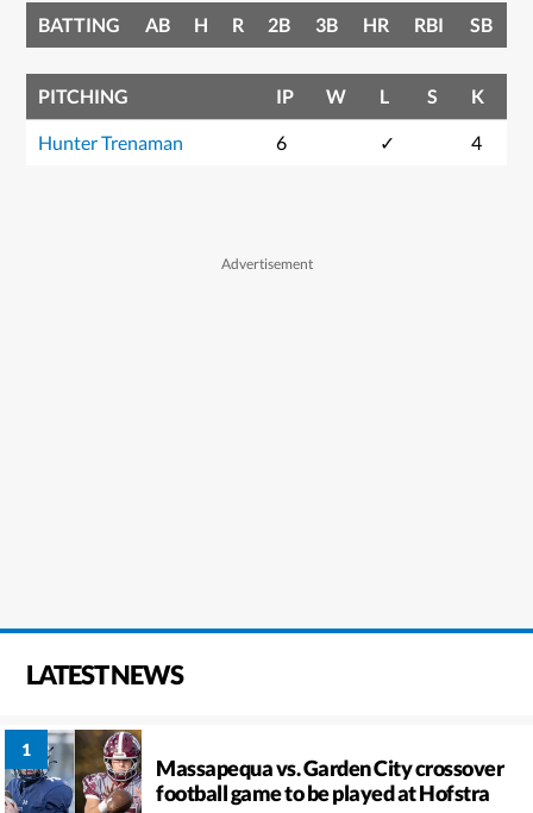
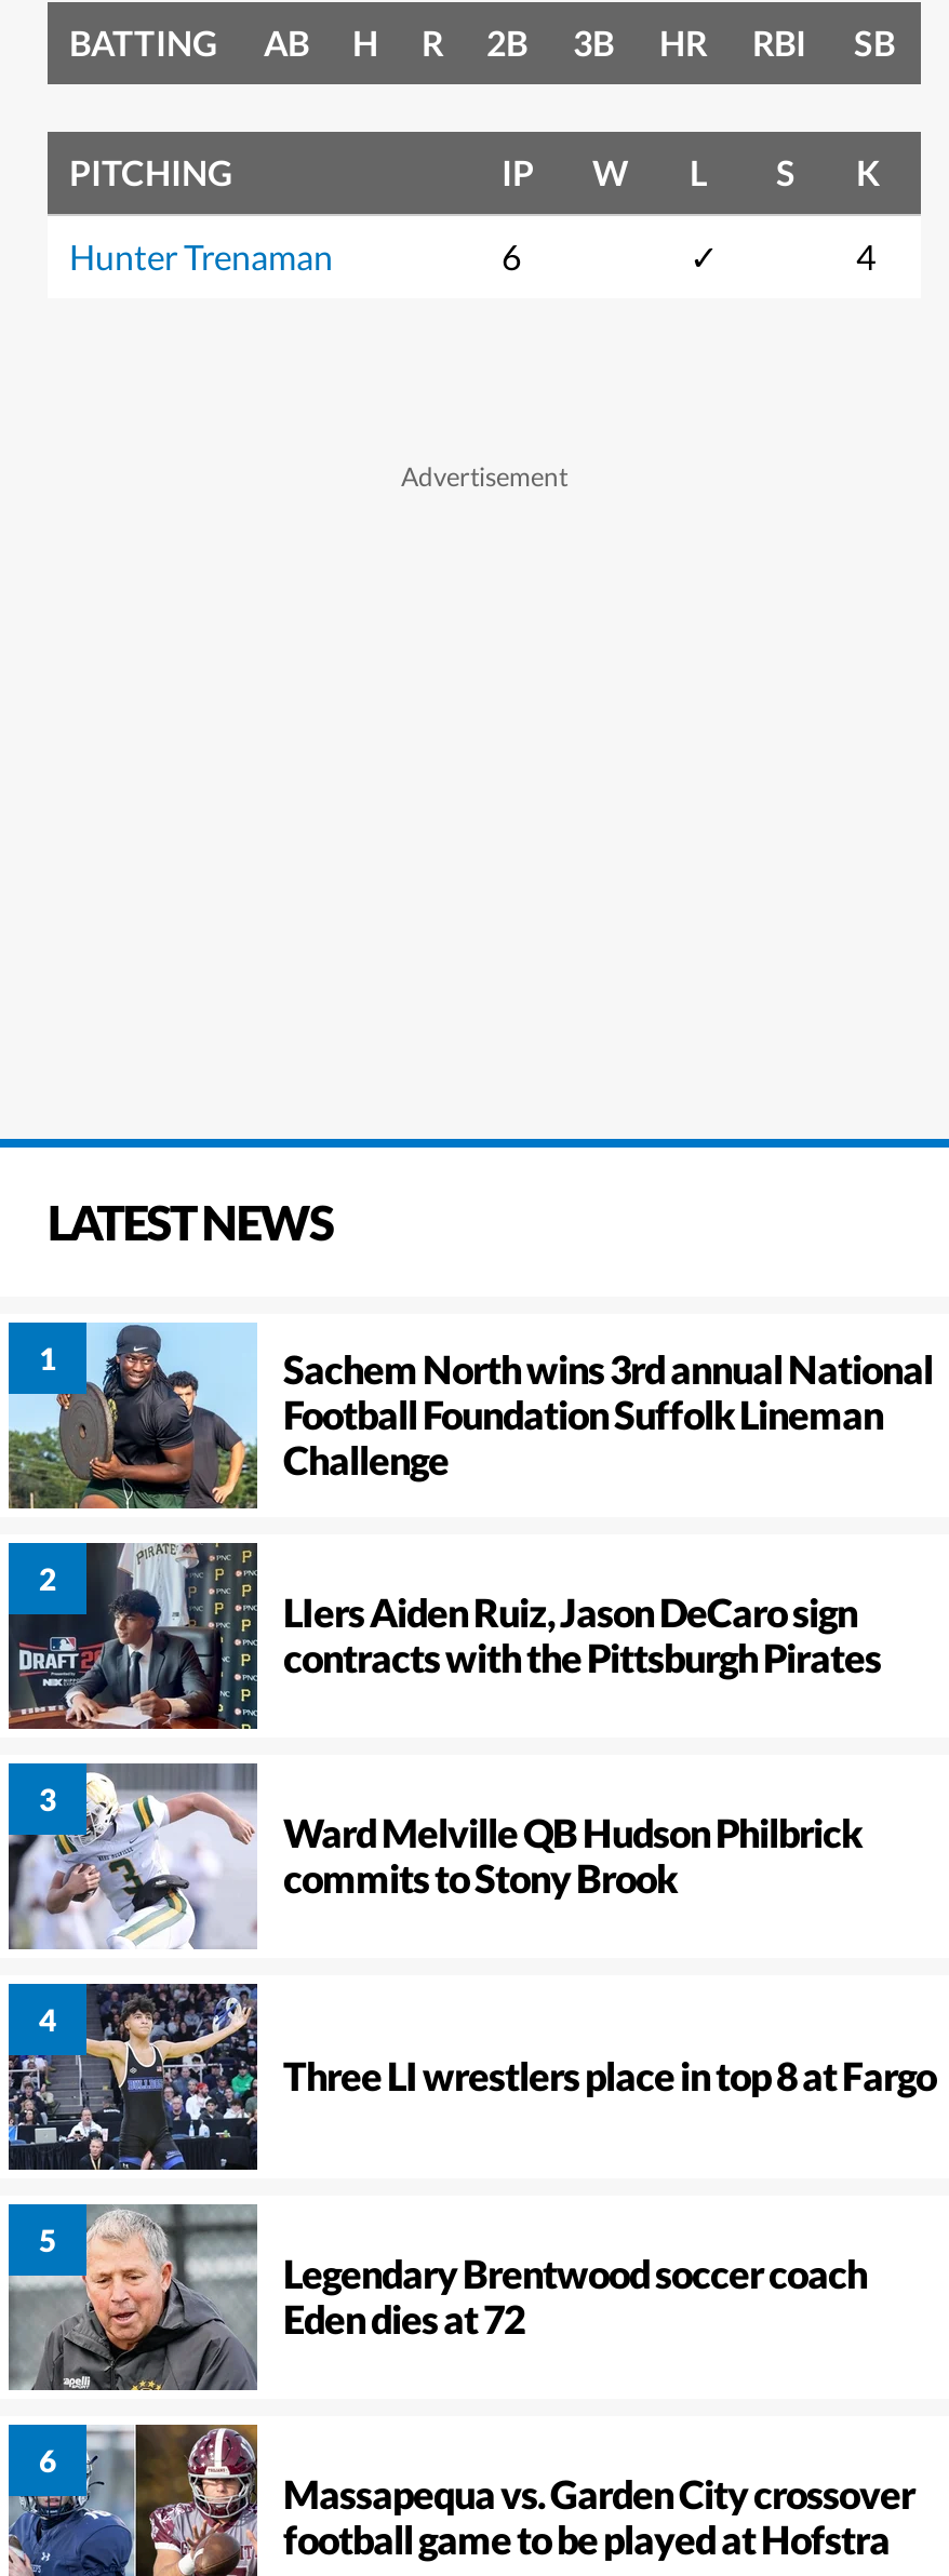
none -> [6,1761,861,1951] [image] | Ward Melville QB Hudson Philbrick | commits to Stony Brook
none -> [6,1982,936,2172] [image] | Three LI wrestlers place in top 8 at Fargo
none -> [6,2202,867,2392] [image] | Legendary Brentwood soccer coach | Eden dies at 72
none -> [6,1541,257,1731] [image]
none -> [9,1323,933,1681] [image] | Sachem North wins 3rd annual National | Football Foundation Suffolk Lineman | Challenge | LIers Aiden Ruiz, Jason DeCaro sign | contracts with the Pittsburgh Pirates

